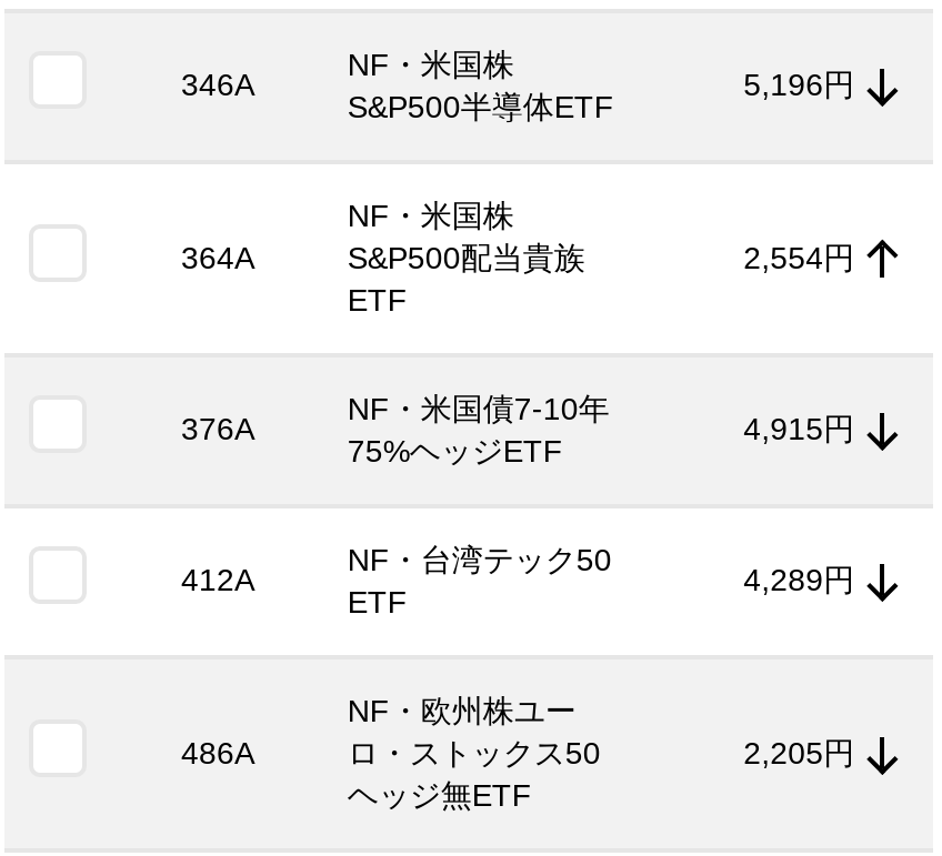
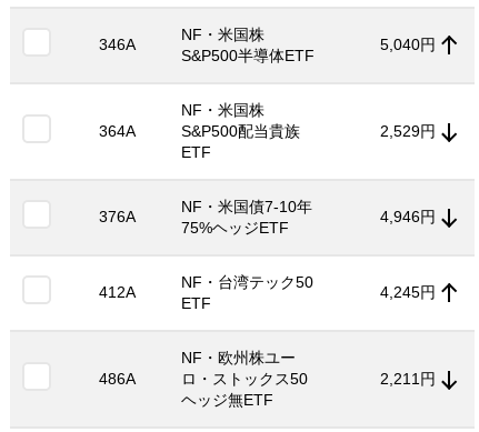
[744,67,855,102] 5,196円 -> [380,36,435,53] 5,040円
[744,240,855,275] 2,554円 -> [380,122,435,140] 2,529円
[744,411,855,446] 4,915円 -> [380,208,435,225] 4,946円
[744,562,855,597] 4,289円 -> [380,283,435,301] 4,245円
[744,735,855,771] 2,205円 -> [380,370,435,388] 2,211円

